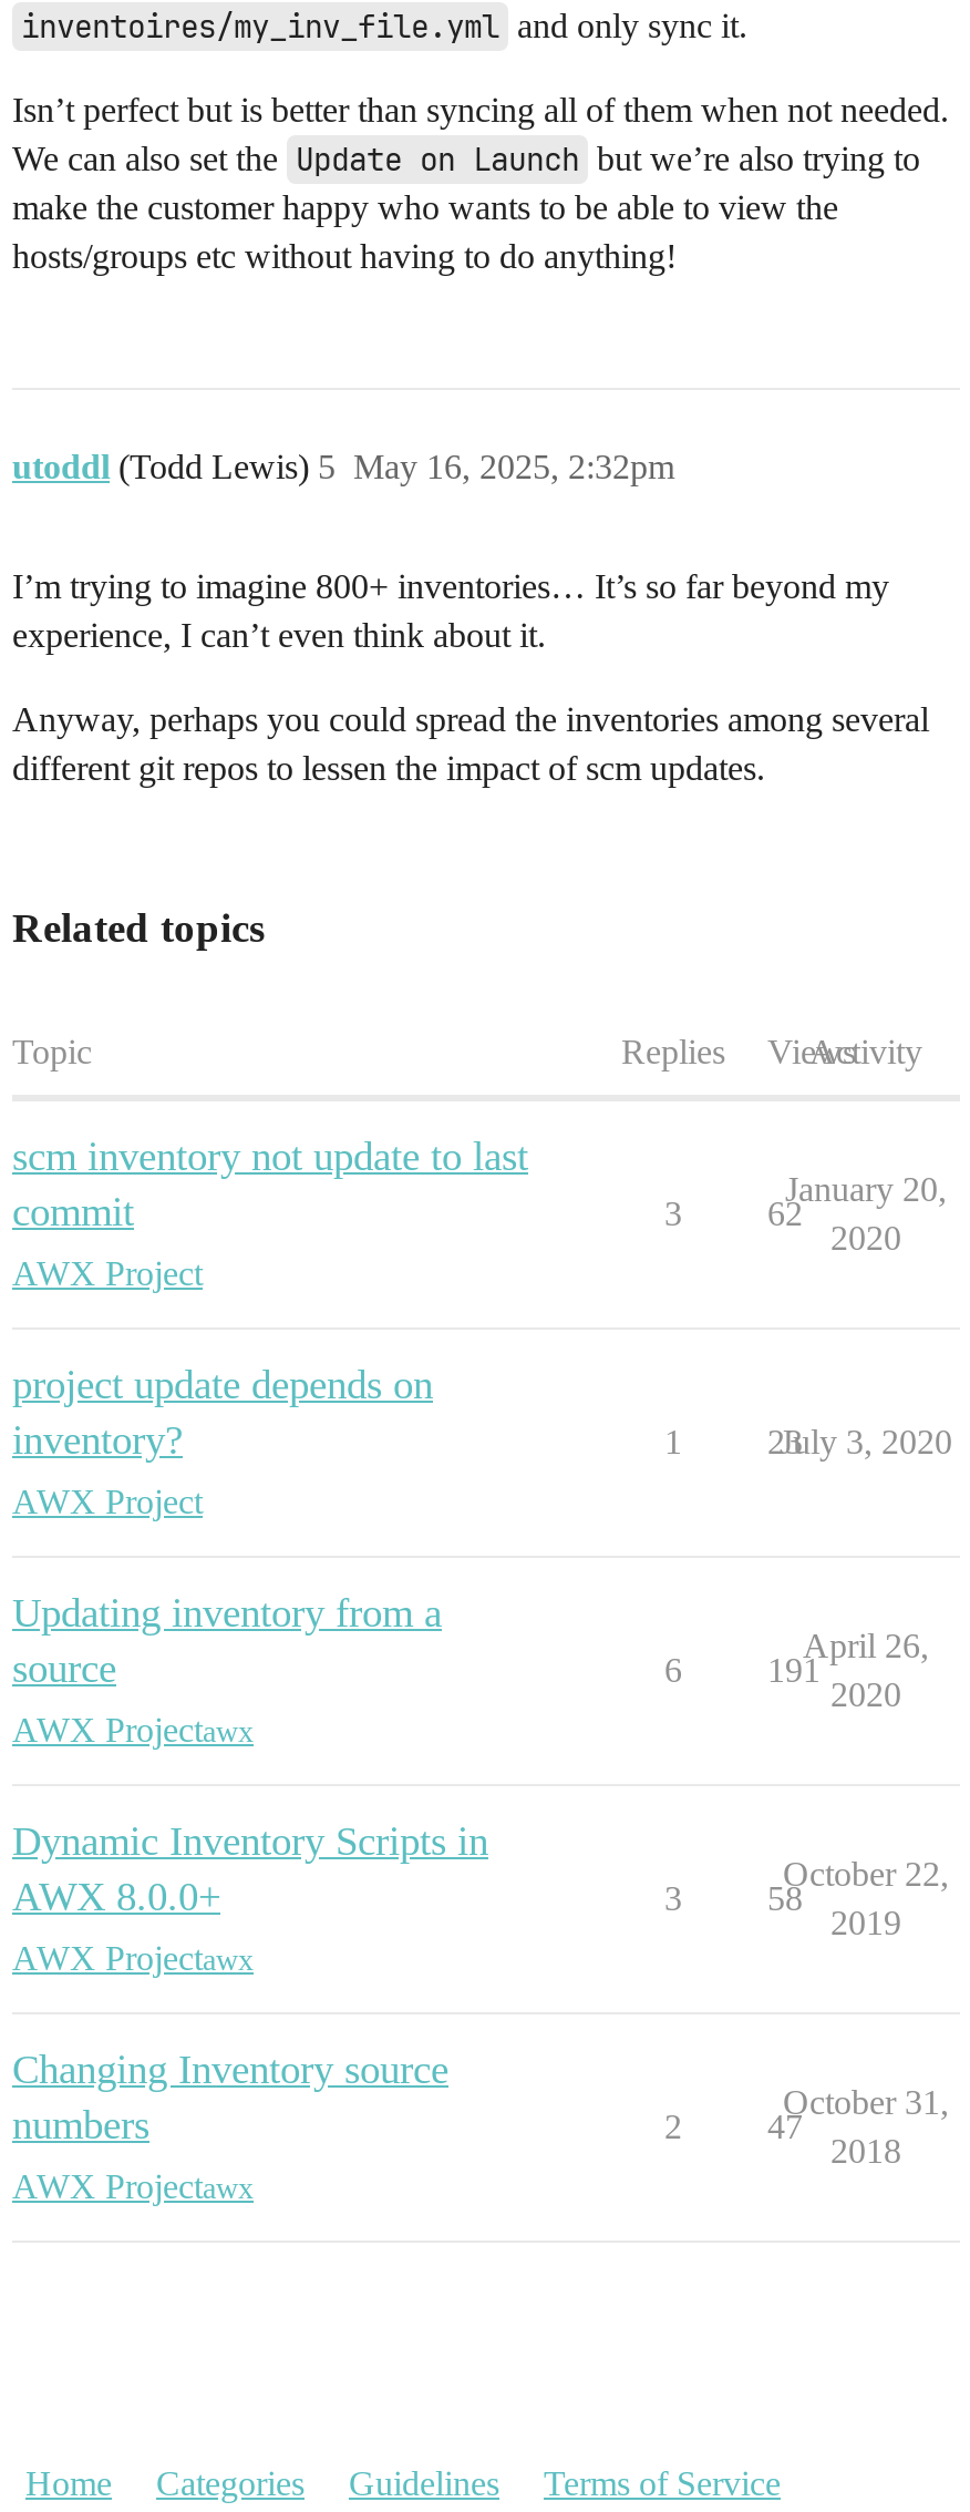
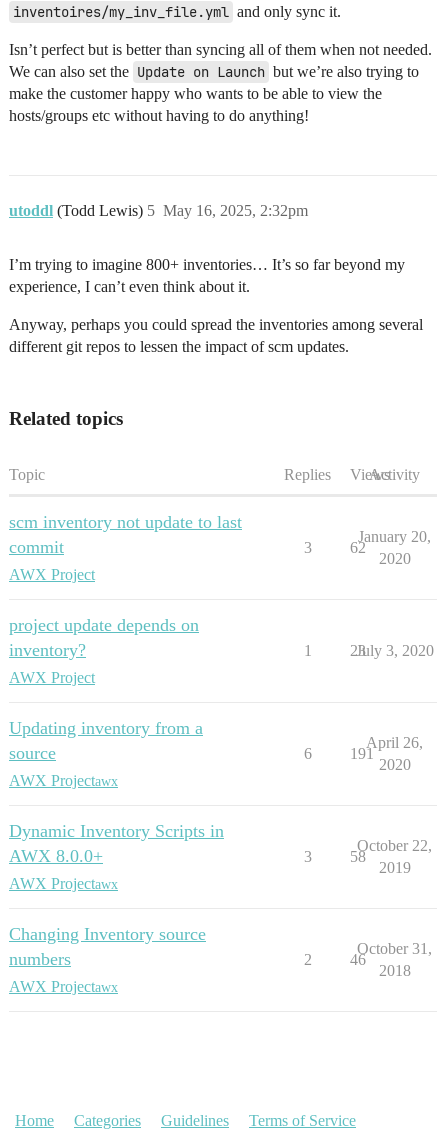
[767,2108,803,2146] 47 -> [350,951,366,968] 46

